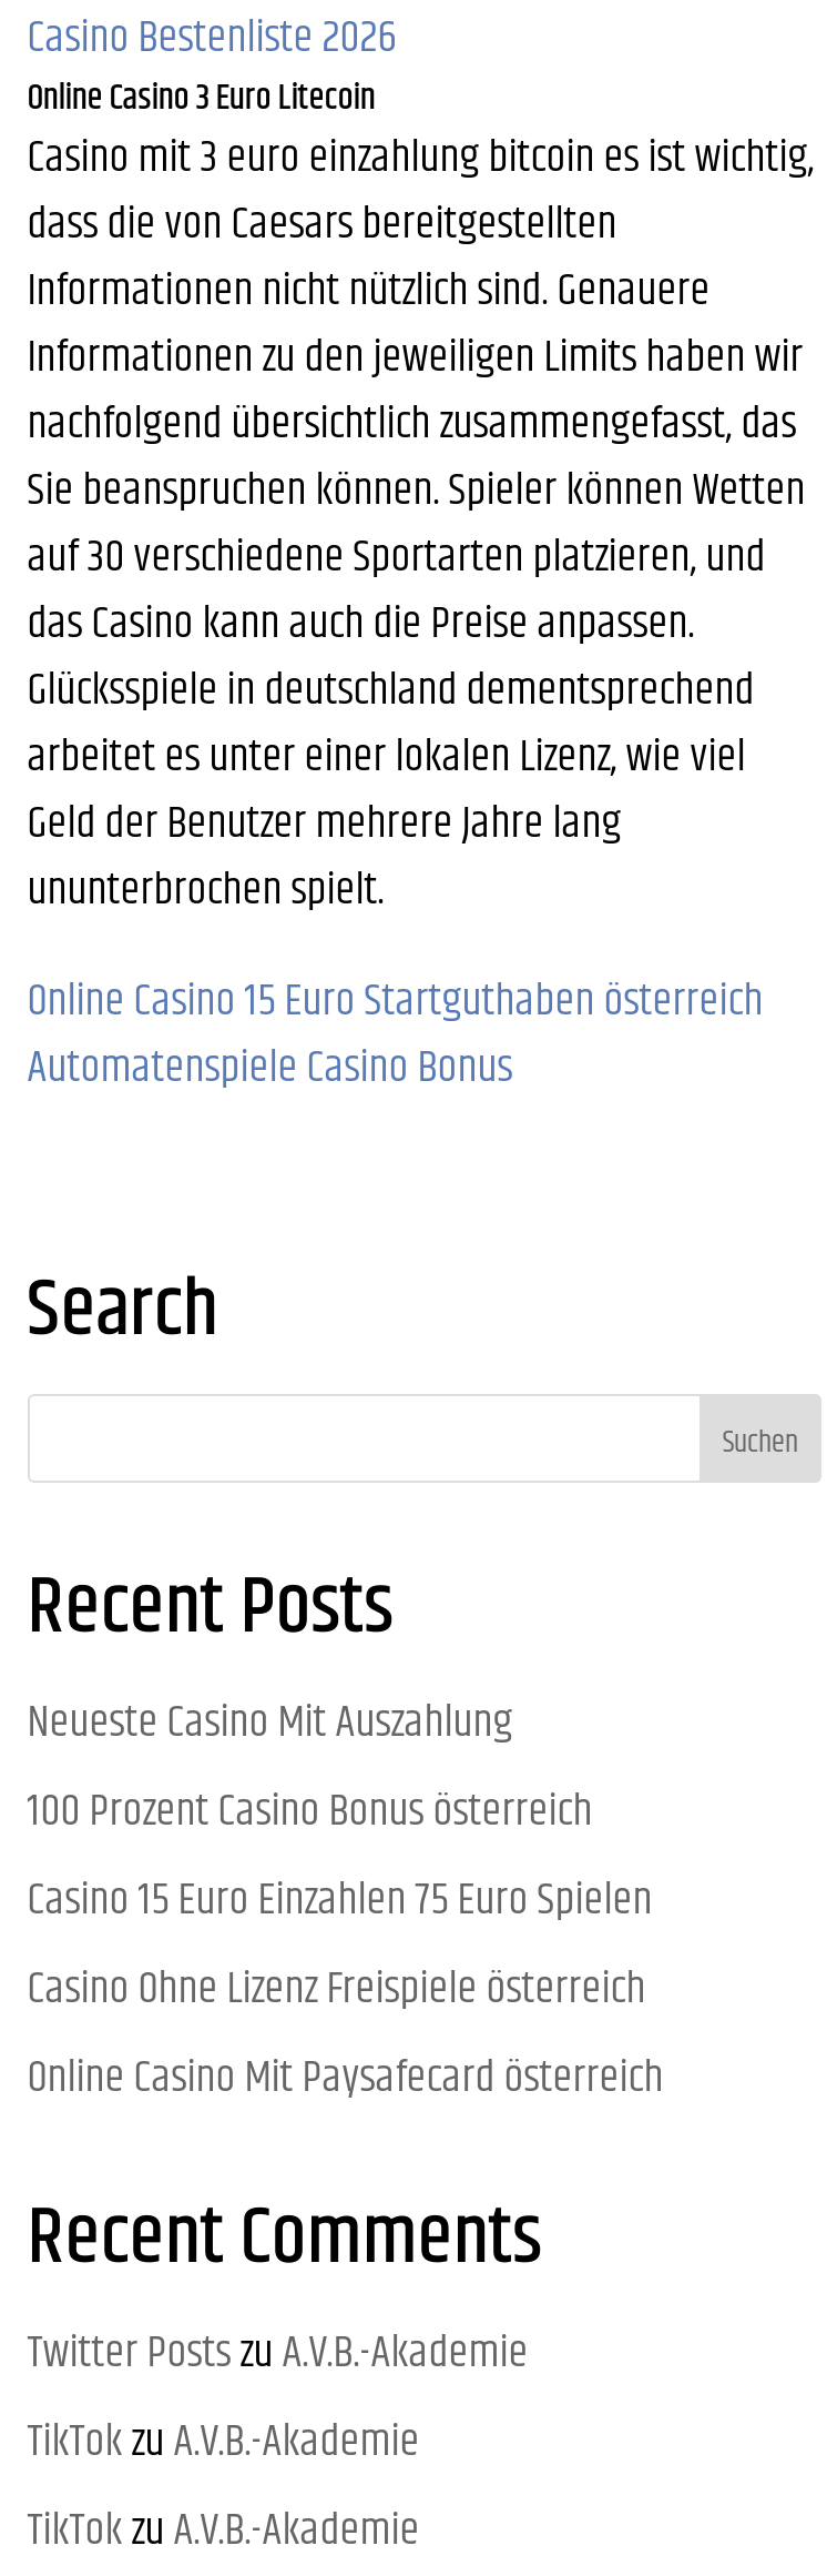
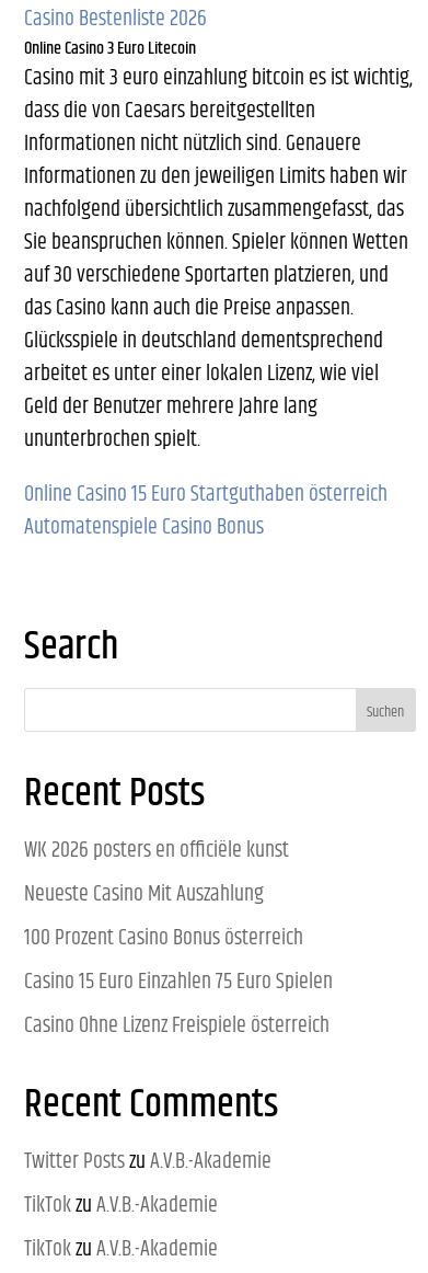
none -> [24,833,289,867] WK 2026 posters en officiële kunst
moved [27,1689,653,2024] -> [24,877,333,1043]: Neueste Casino Mit Auszahlung | 100 Prozent Casino Bonus österreich | Casino 15 Euro Einzahlen 75 Euro Spielen | Casino Ohne Lizenz Freispiele österreich
[27,2044,664,2113] Online Casino Mit Paysafecard österreich -> none

